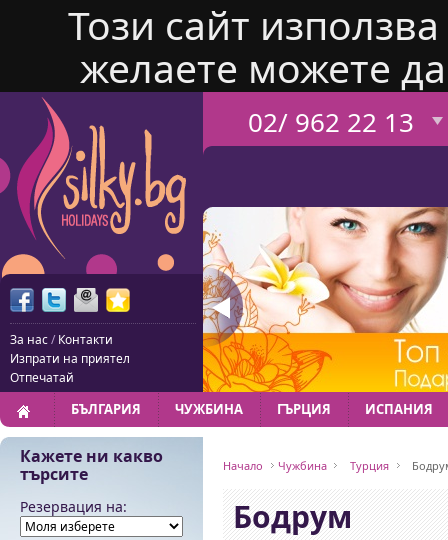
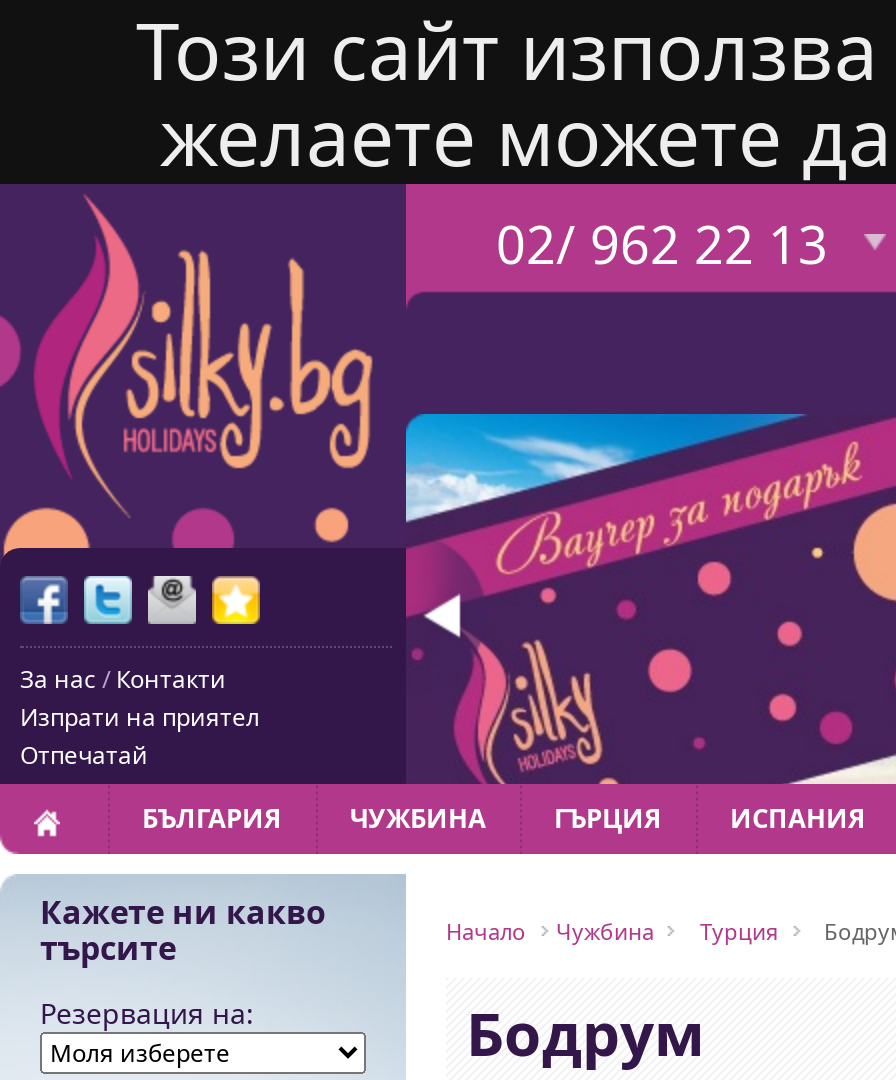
[202,206,445,393] [image] -> [404,412,890,786] [image]

